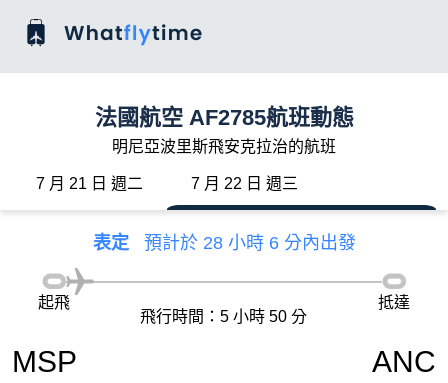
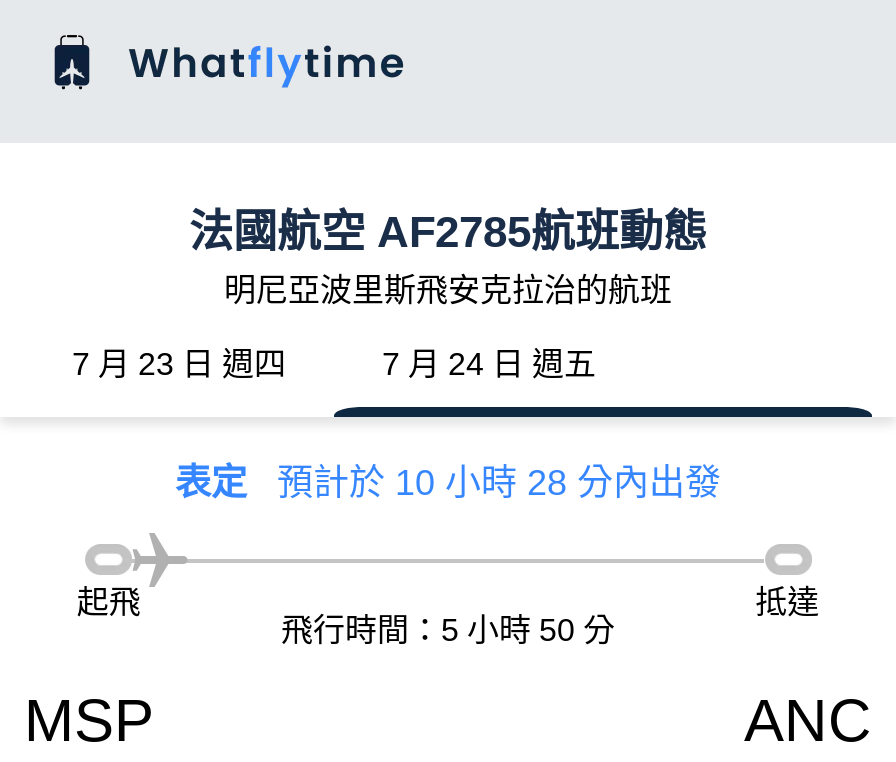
[36,175,143,192] 7 月 21 日 週二 -> [72,347,286,381] 7 月 23 日 週四
[191,175,298,192] 7 月 22 日 週三 -> [382,347,596,381] 7 月 24 日 週五
[143,233,355,253] 預計於 28 小時 6 分內出發 -> [277,463,721,503] 預計於 10 小時 28 分內出發

